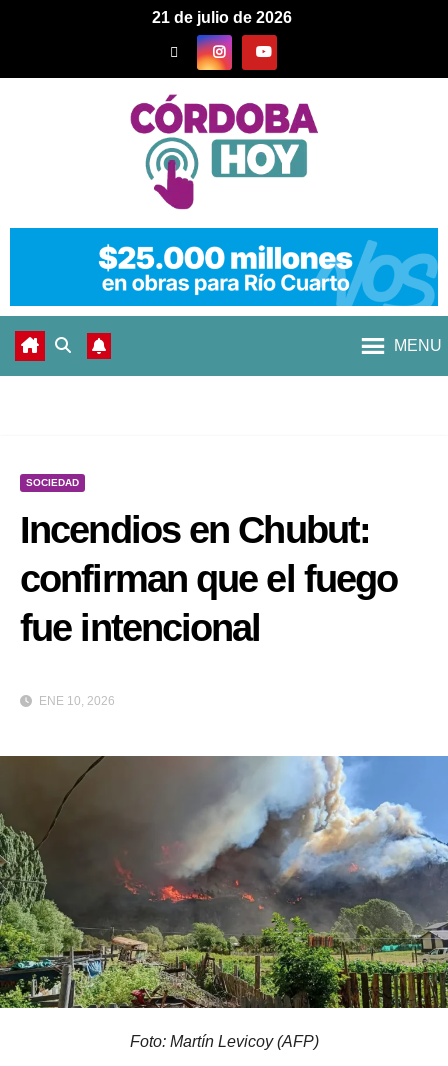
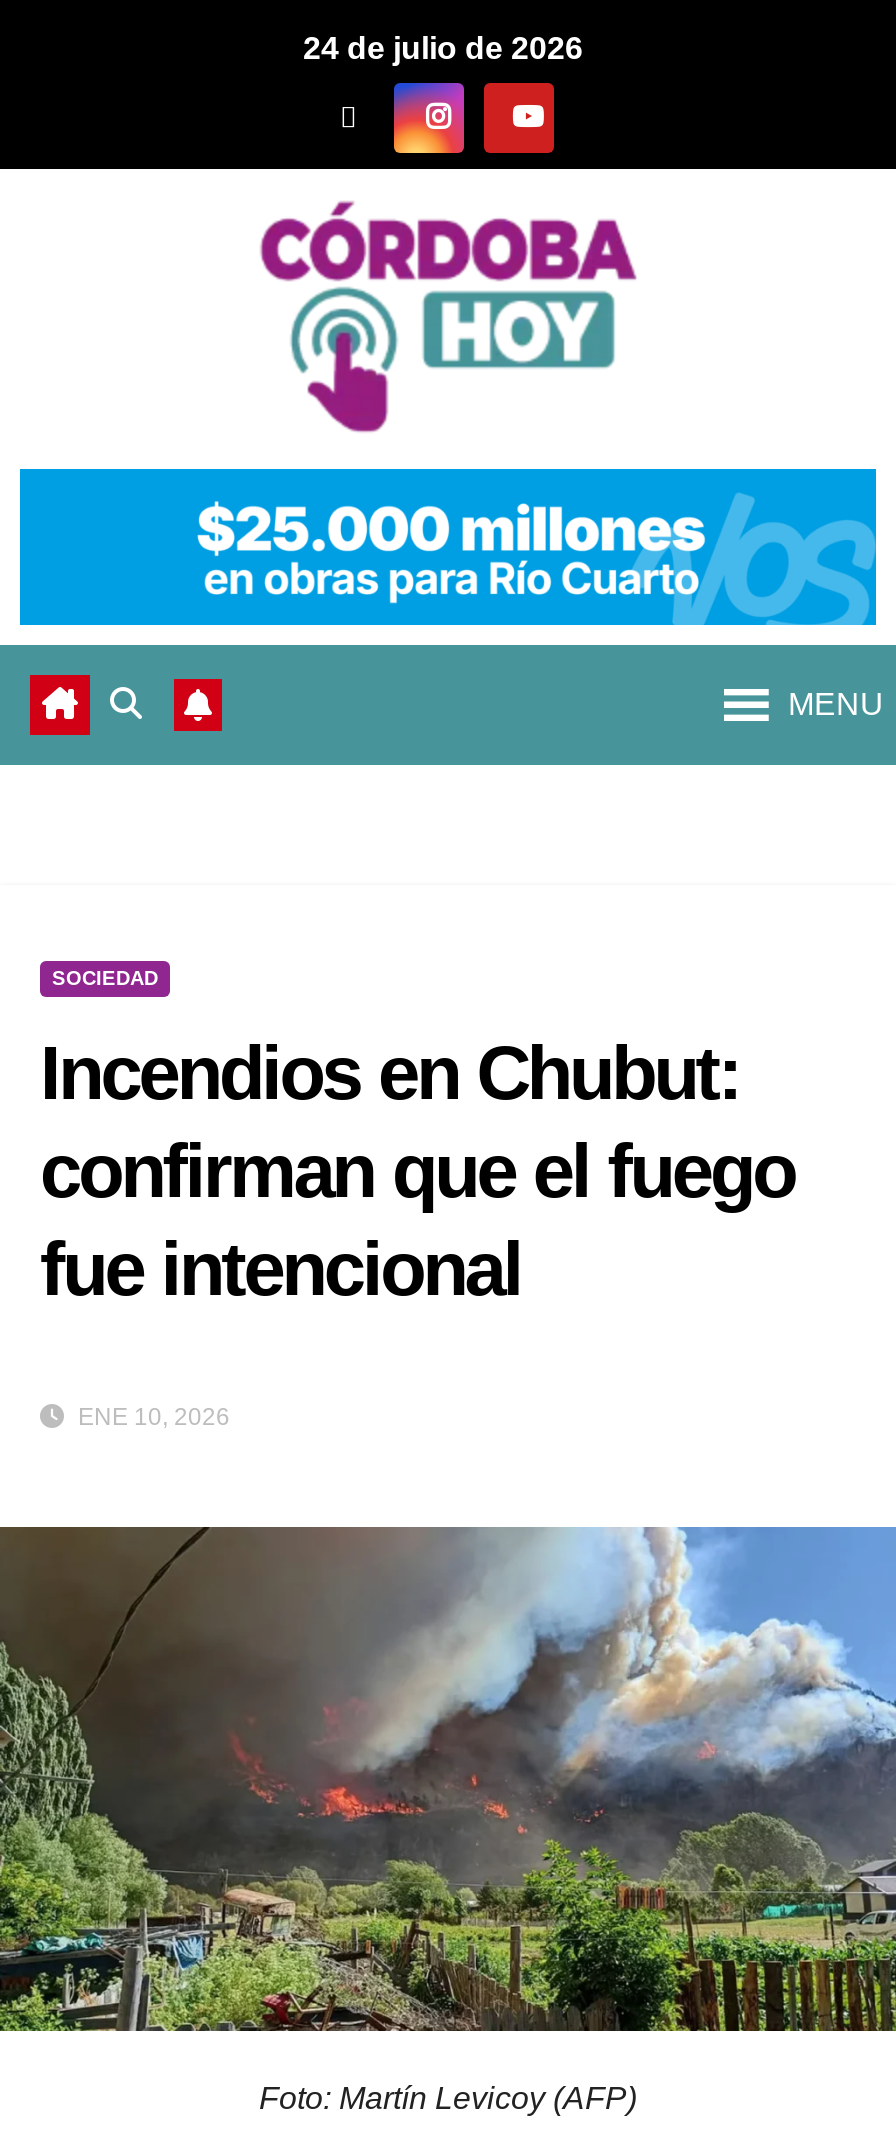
[151,9,291,26] 21 de julio de 2026 -> [303,31,583,65] 24 de julio de 2026

